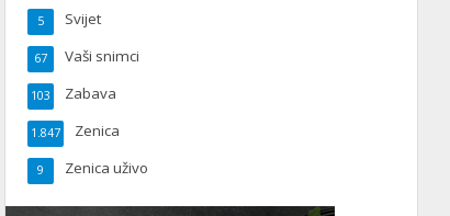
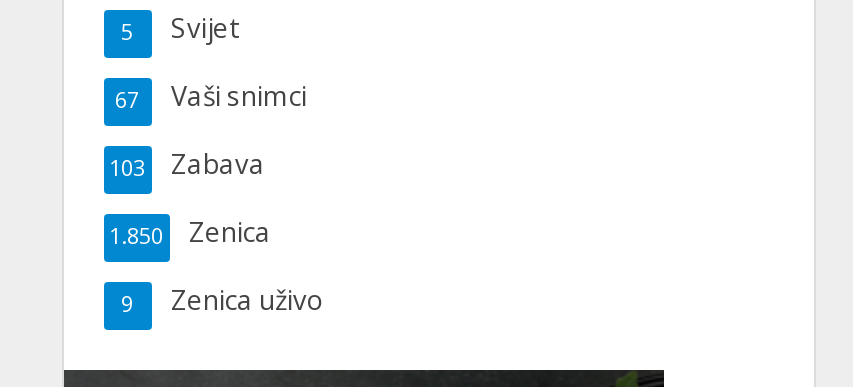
[30,121,119,141] 1.847 Zenica -> [109,214,271,250] 1.850 Zenica

